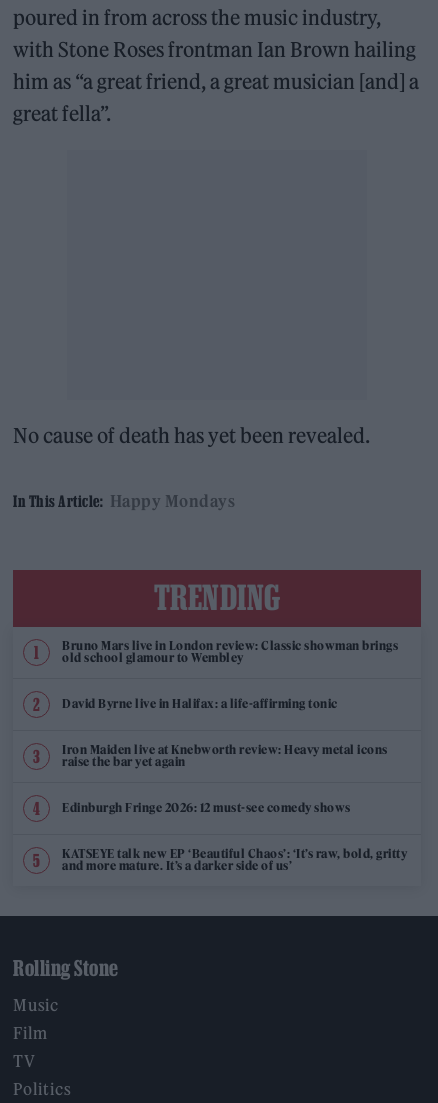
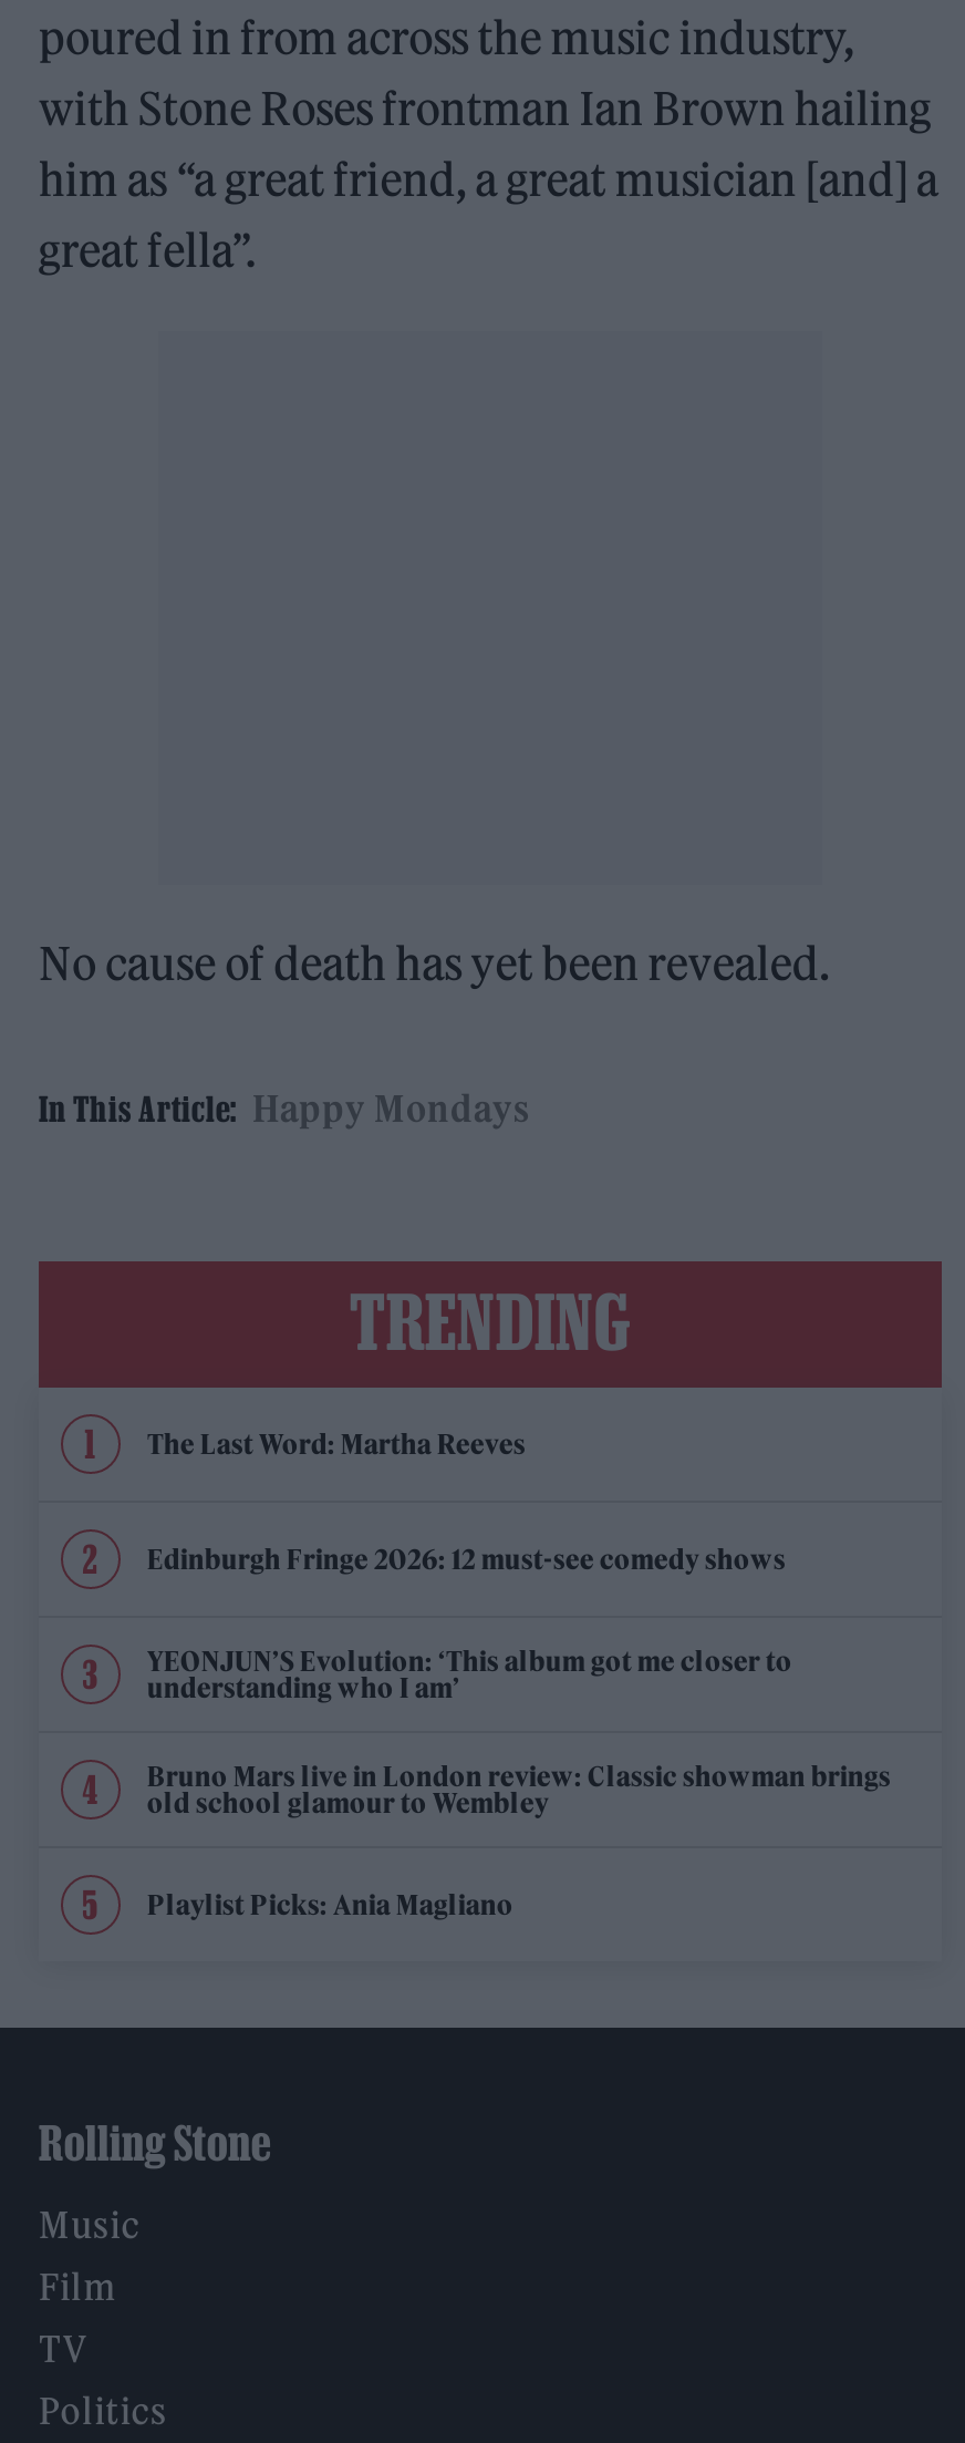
none -> [147,1427,792,1704] The Last Word: Martha Reeves | YEONJUN’S Evolution: ‘This album got me closer to | understanding who I am’
moved [62,638,398,665] -> [147,1759,891,1819]: Bruno Mars live in London review: Classic showman brings | old school glamour to Wembley
[62,696,407,873] David Byrne live in Halifax: a life-affirming tonic | Iron Maiden live at Knebworth review: Heavy metal icons | raise the bar yet again | KATSEYE talk new EP ‘Beautiful Chaos’: ‘It’s raw, bold, gritty | and more mature. It’s a darker side of us’ -> [147,1888,513,1921] Playlist Picks: Ania Magliano
moved [62,800,350,815] -> [147,1542,786,1575]: Edinburgh Fringe 2026: 12 must-see comedy shows

